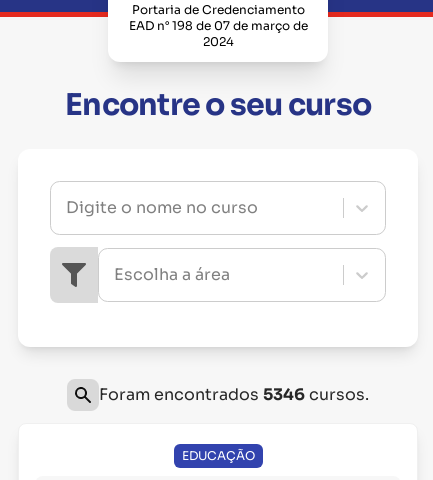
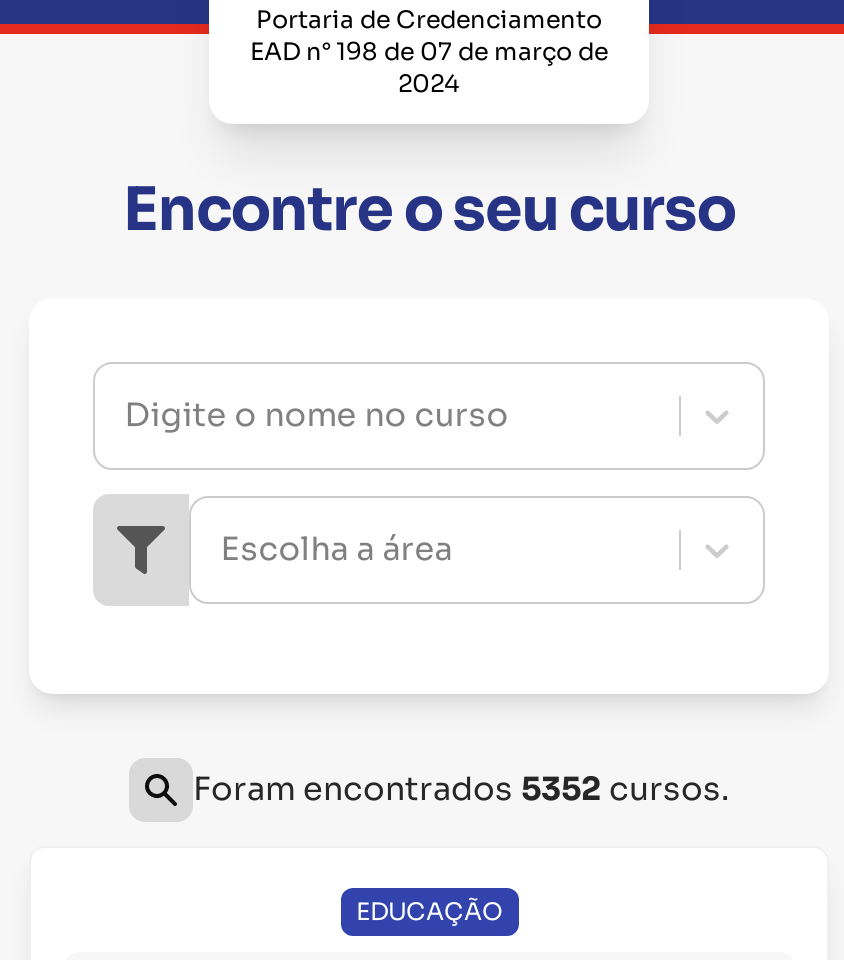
[99,384,369,405] Foram encontrados 5346 cursos. -> [193,768,729,810] Foram encontrados 5352 cursos.

